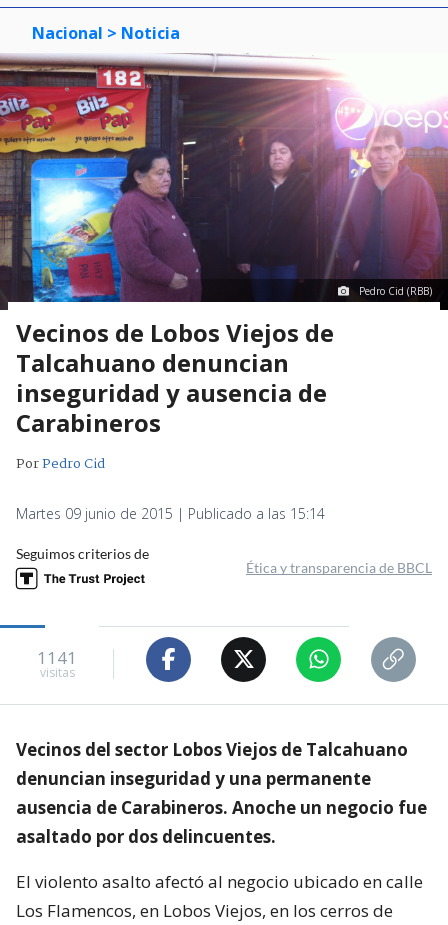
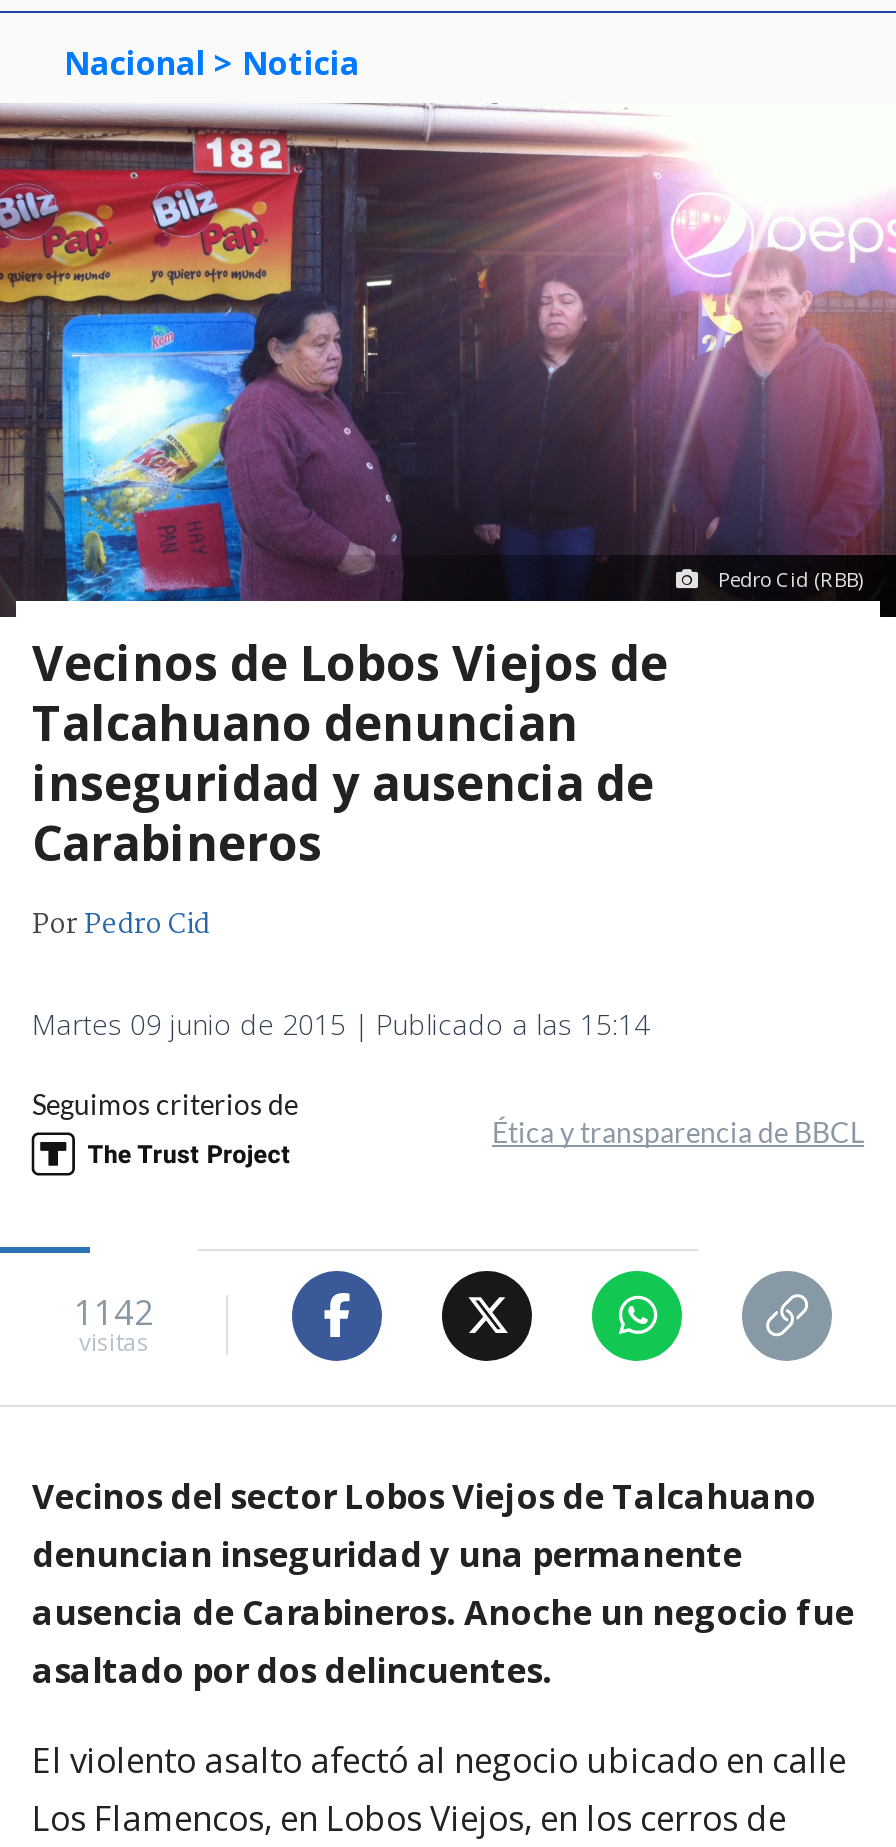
[37,646,77,669] 1141 -> [74,1290,154,1336] 1142

